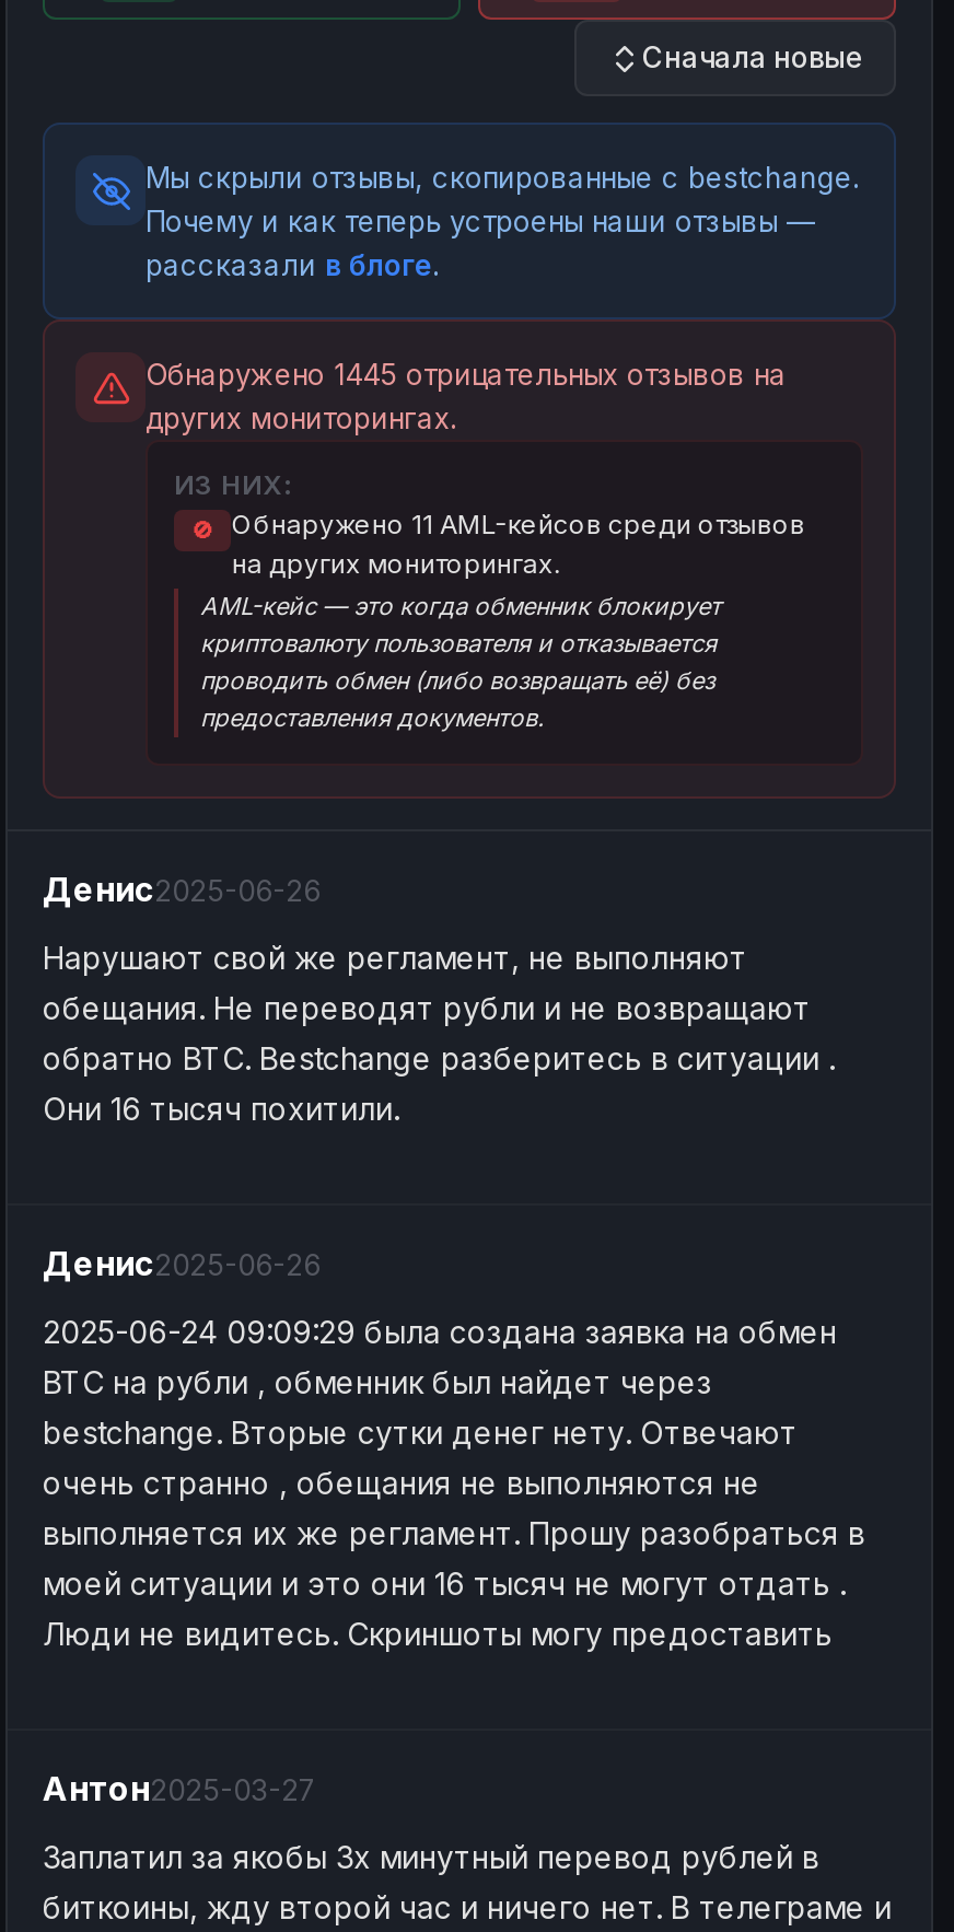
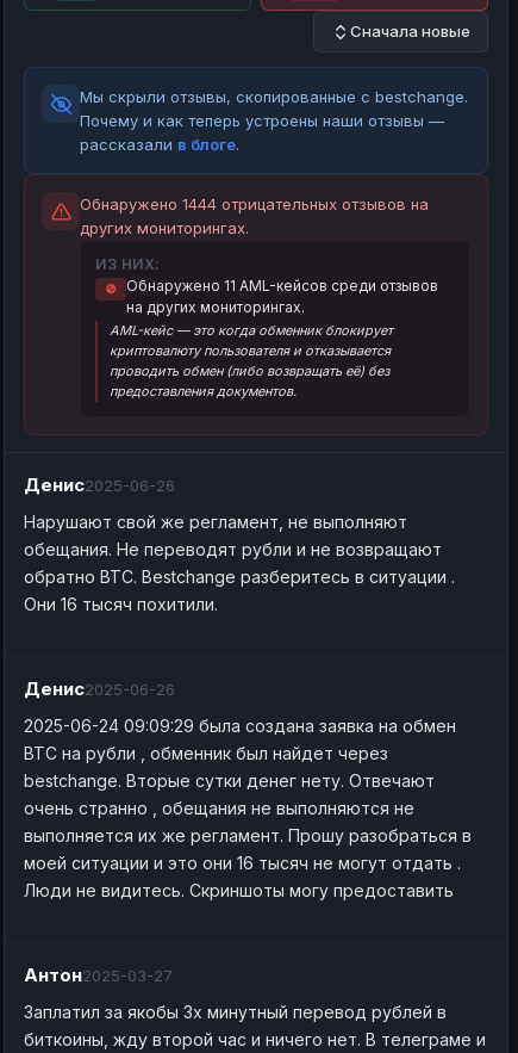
[146,357,787,392] Обнаружено 1445 отрицательных отзывов на -> [80,194,429,213] Обнаружено 1444 отрицательных отзывов на

